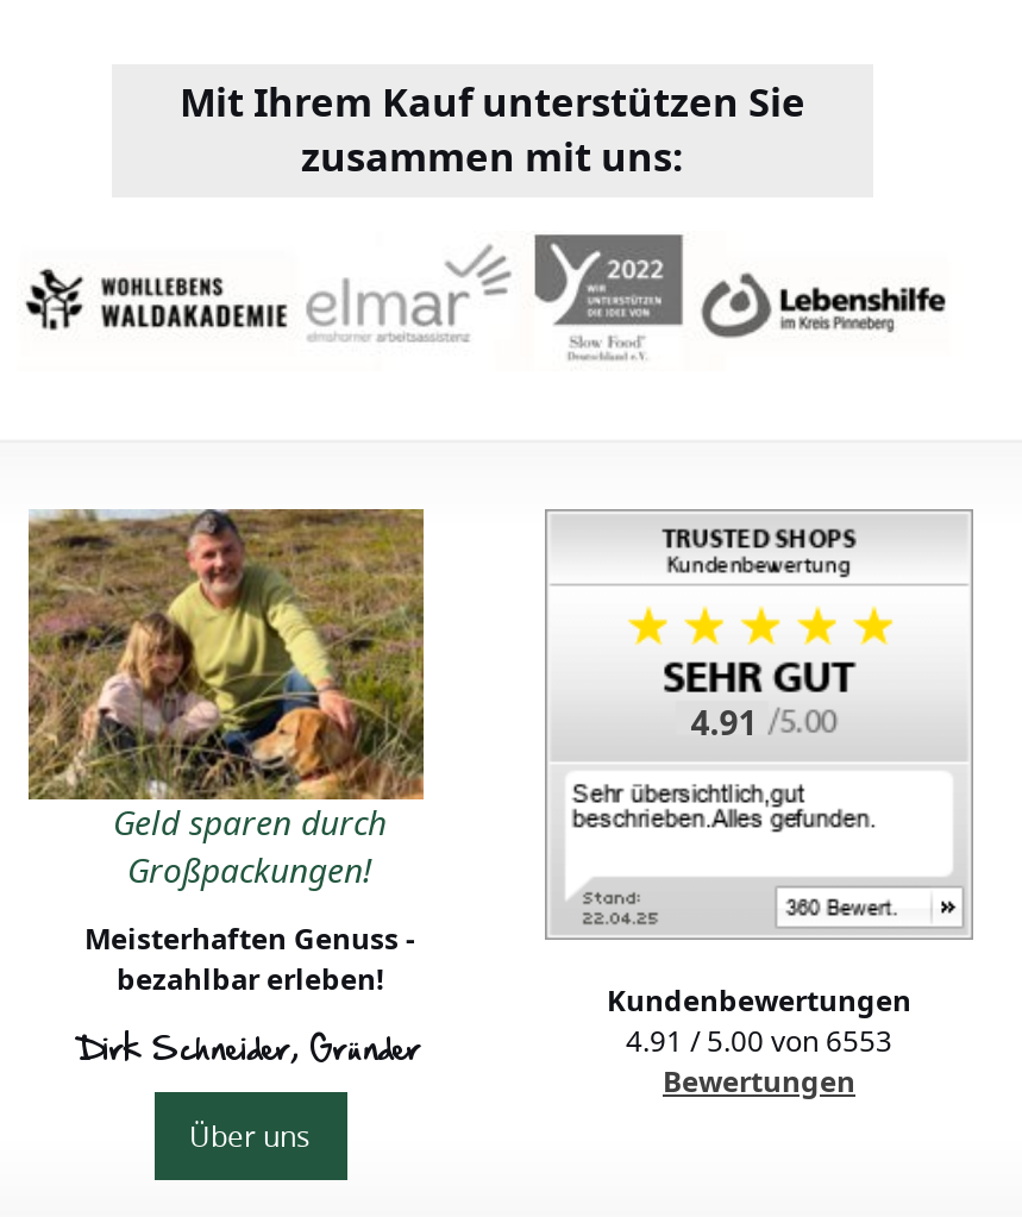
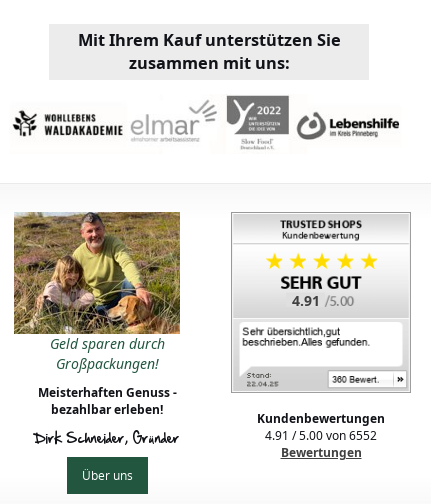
[626,1021,892,1062] 4.91 / 5.00 von 6553 -> [265,427,377,444] 4.91 / 5.00 von 6552

